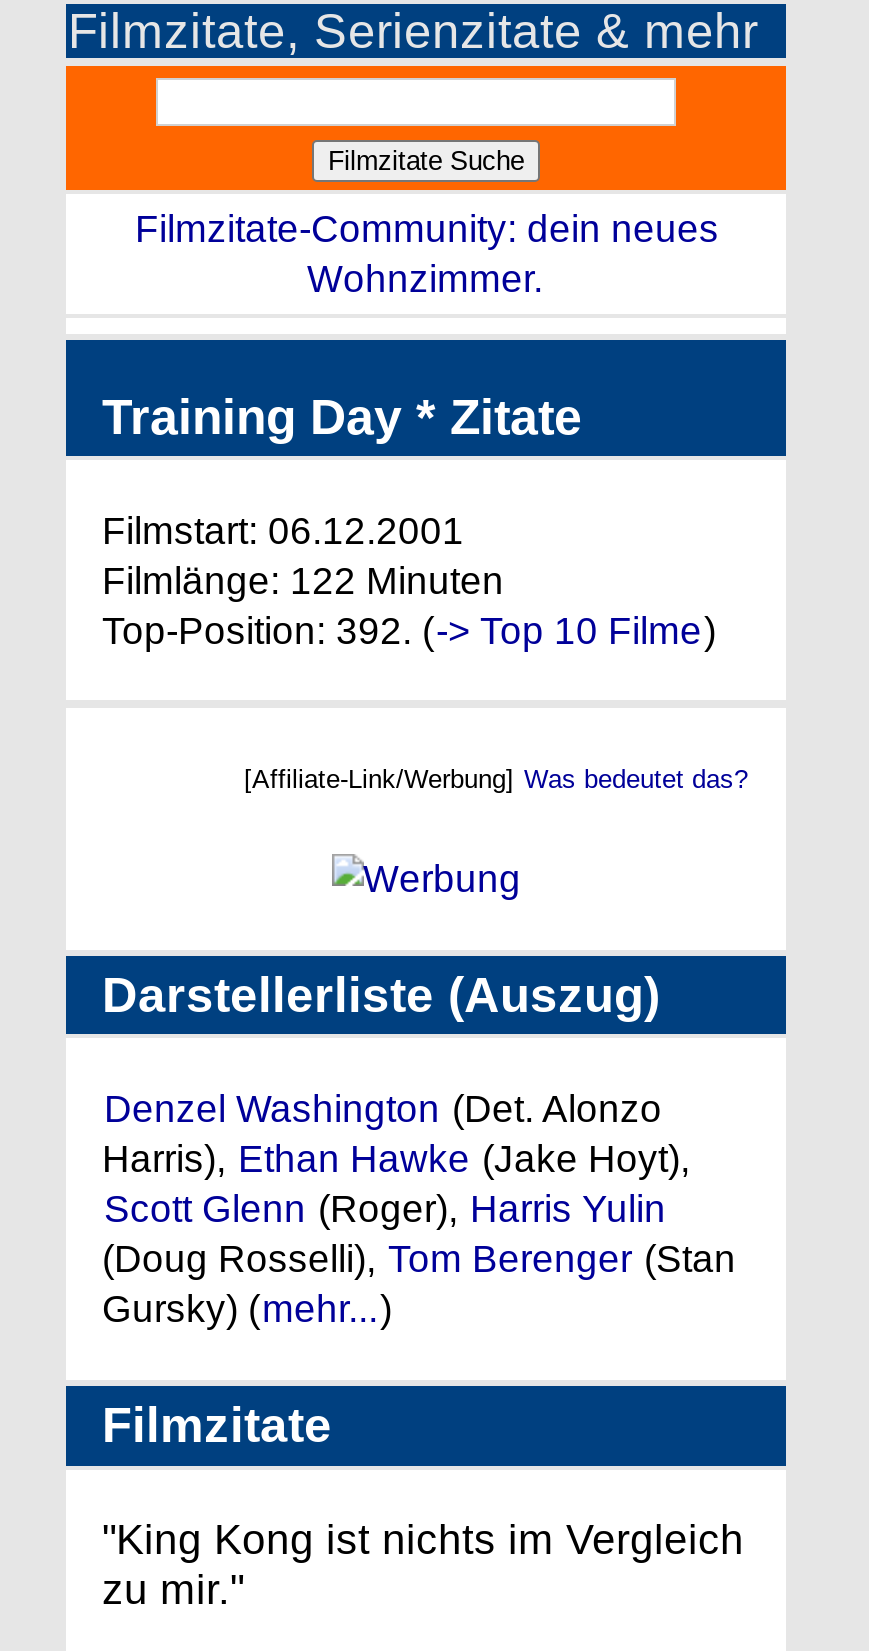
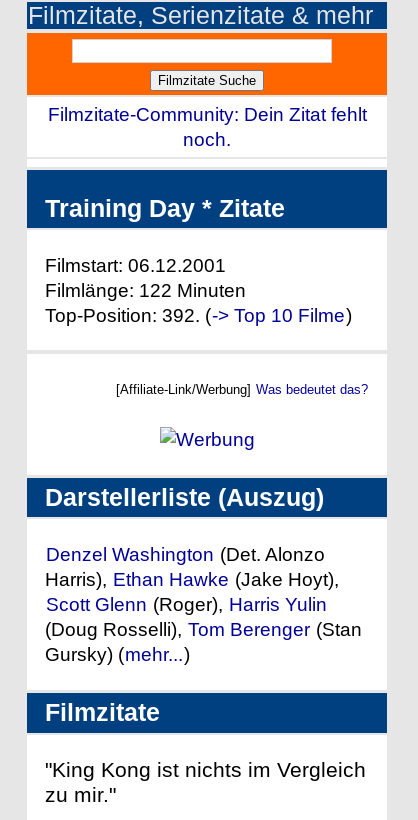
[135,208,719,300] Filmzitate-Community: dein neues | Wohnzimmer. -> [48,104,367,150] Filmzitate-Community: Dein Zitat fehlt | noch.

